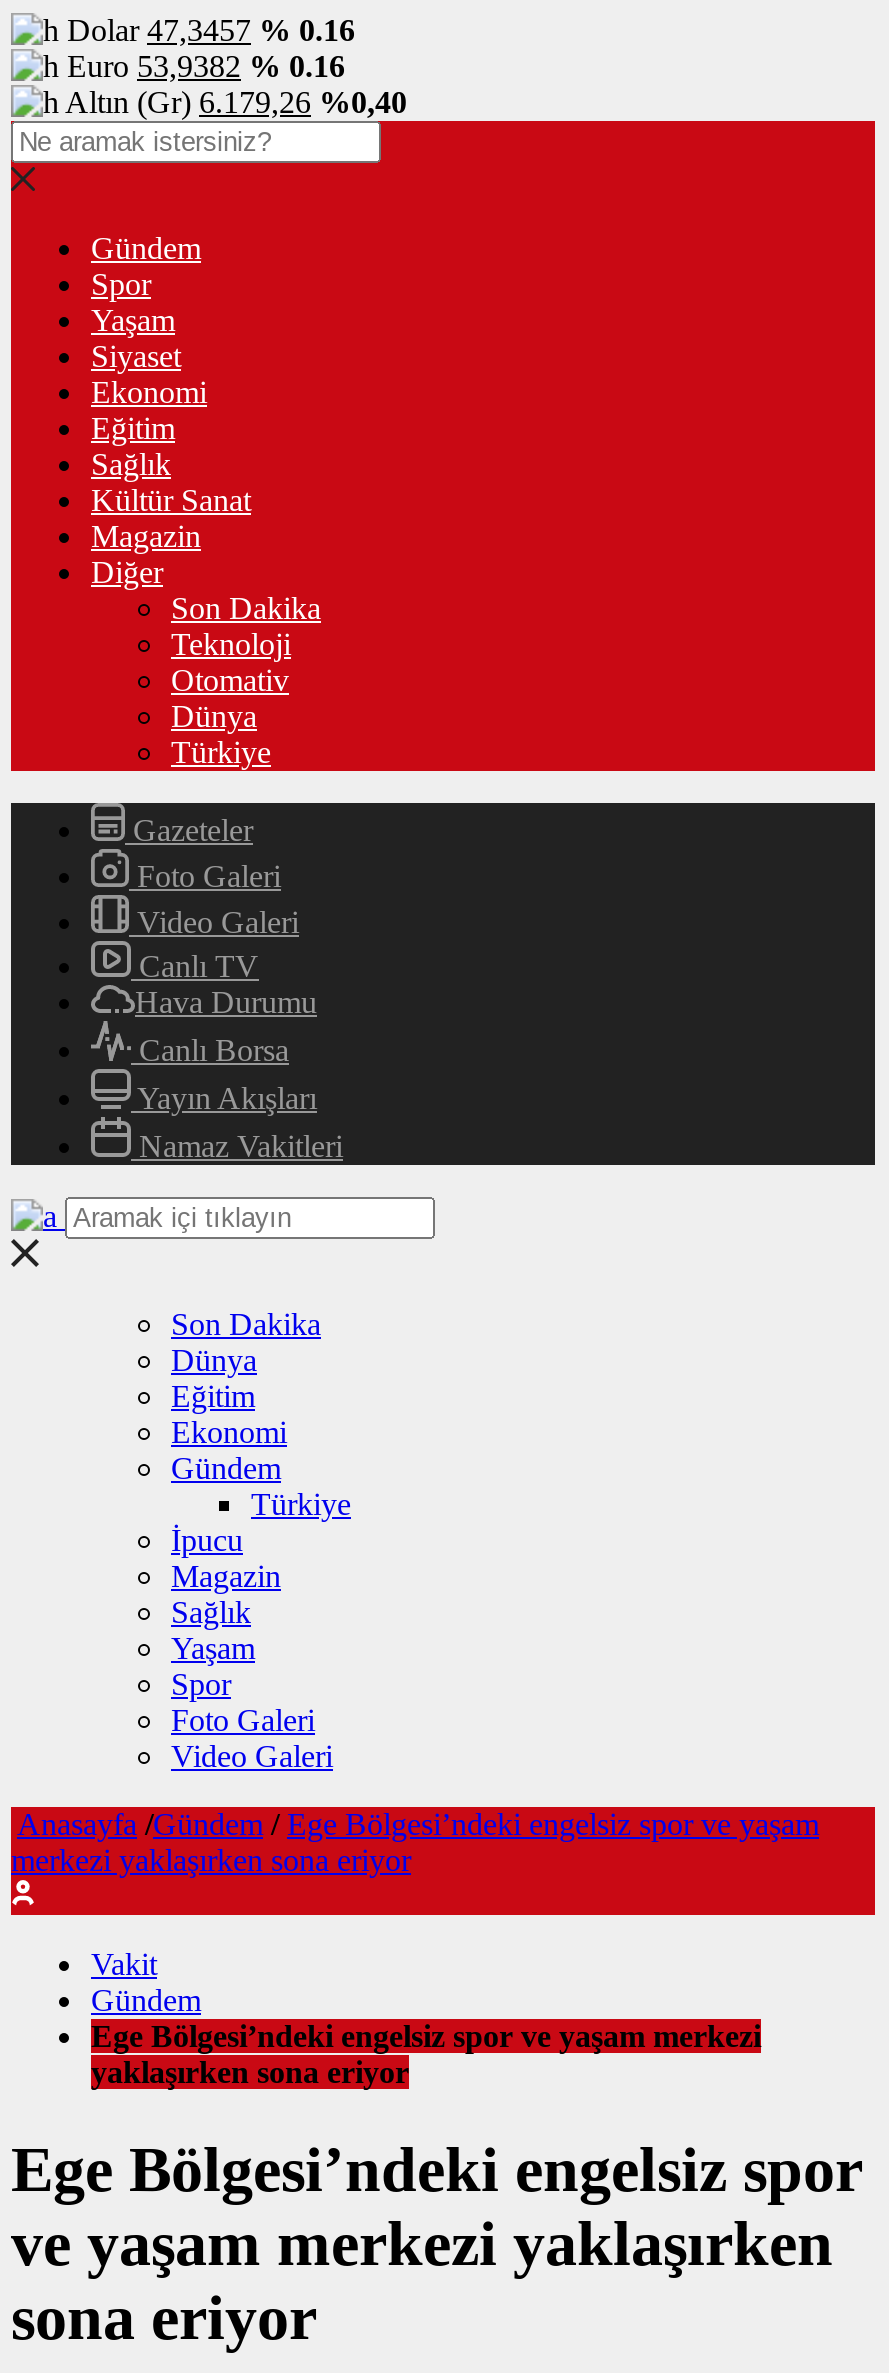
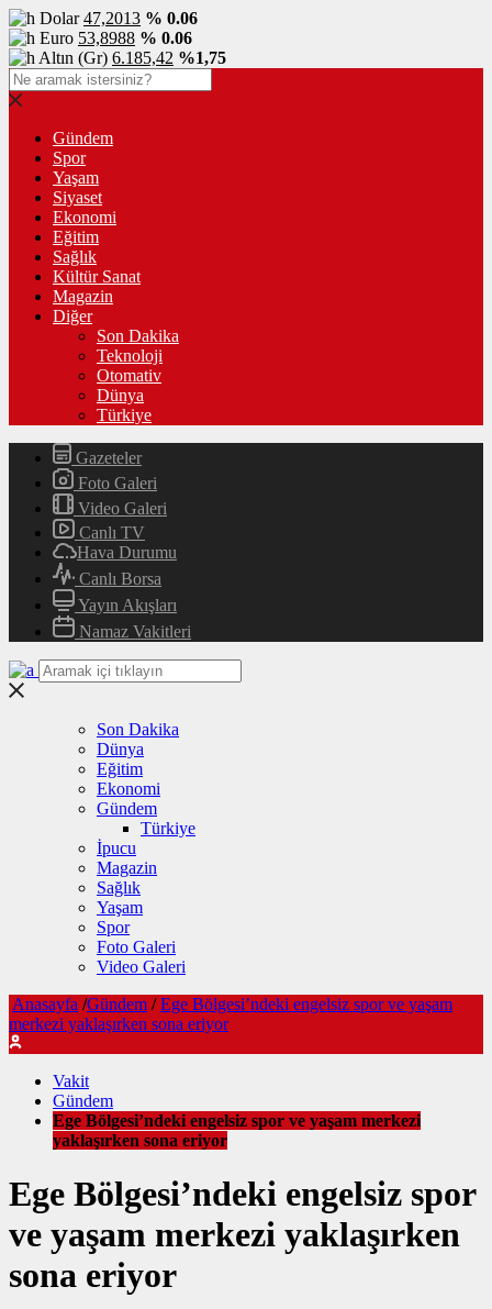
[67,13,355,47] Dolar 47,3457 % 0.16 -> [40,9,198,27] Dolar 47,2013 % 0.06
[67,49,345,83] Euro 53,9382 % 0.16 -> [40,29,192,47] Euro 53,8988 % 0.06
[65,85,407,119] Altın (Gr) 6.179,26 %0,40 -> [38,48,226,67] Altın (Gr) 6.185,42 %1,75

